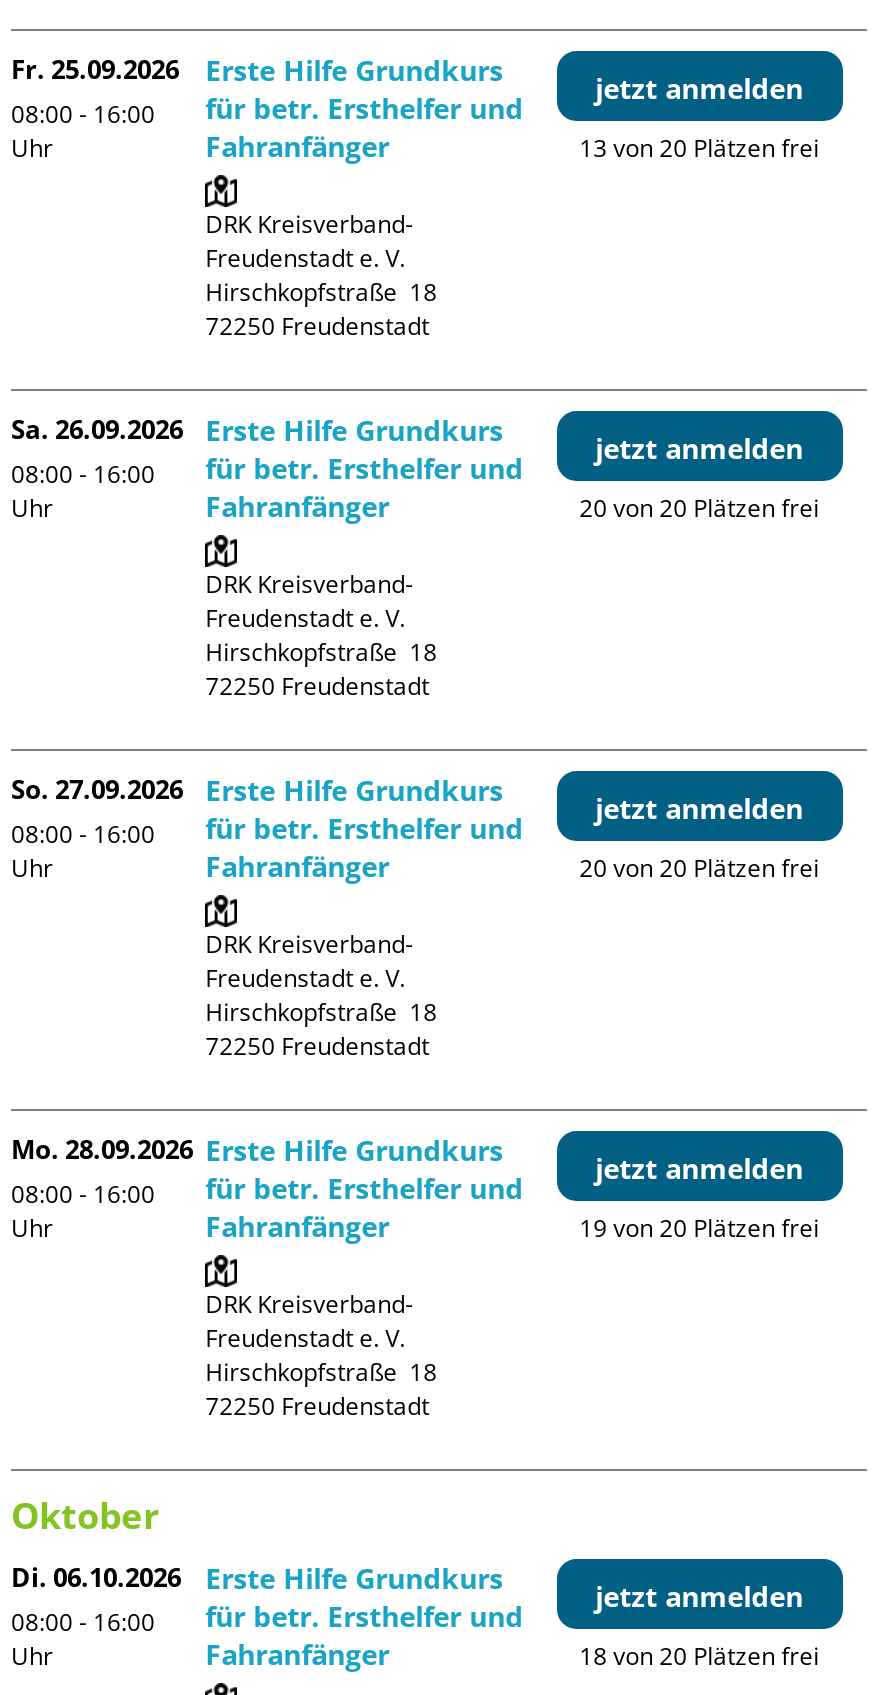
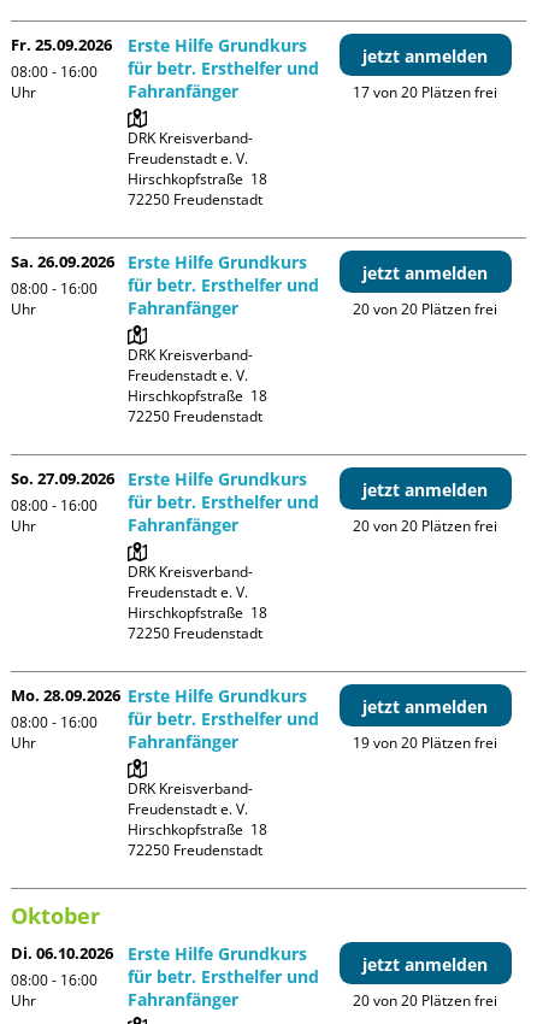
[579,132,819,166] 13 von 20 Plätzen frei -> [353,82,497,103] 17 von 20 Plätzen frei
[579,1640,819,1674] 18 von 20 Plätzen frei -> [353,991,497,1011] 20 von 20 Plätzen frei

